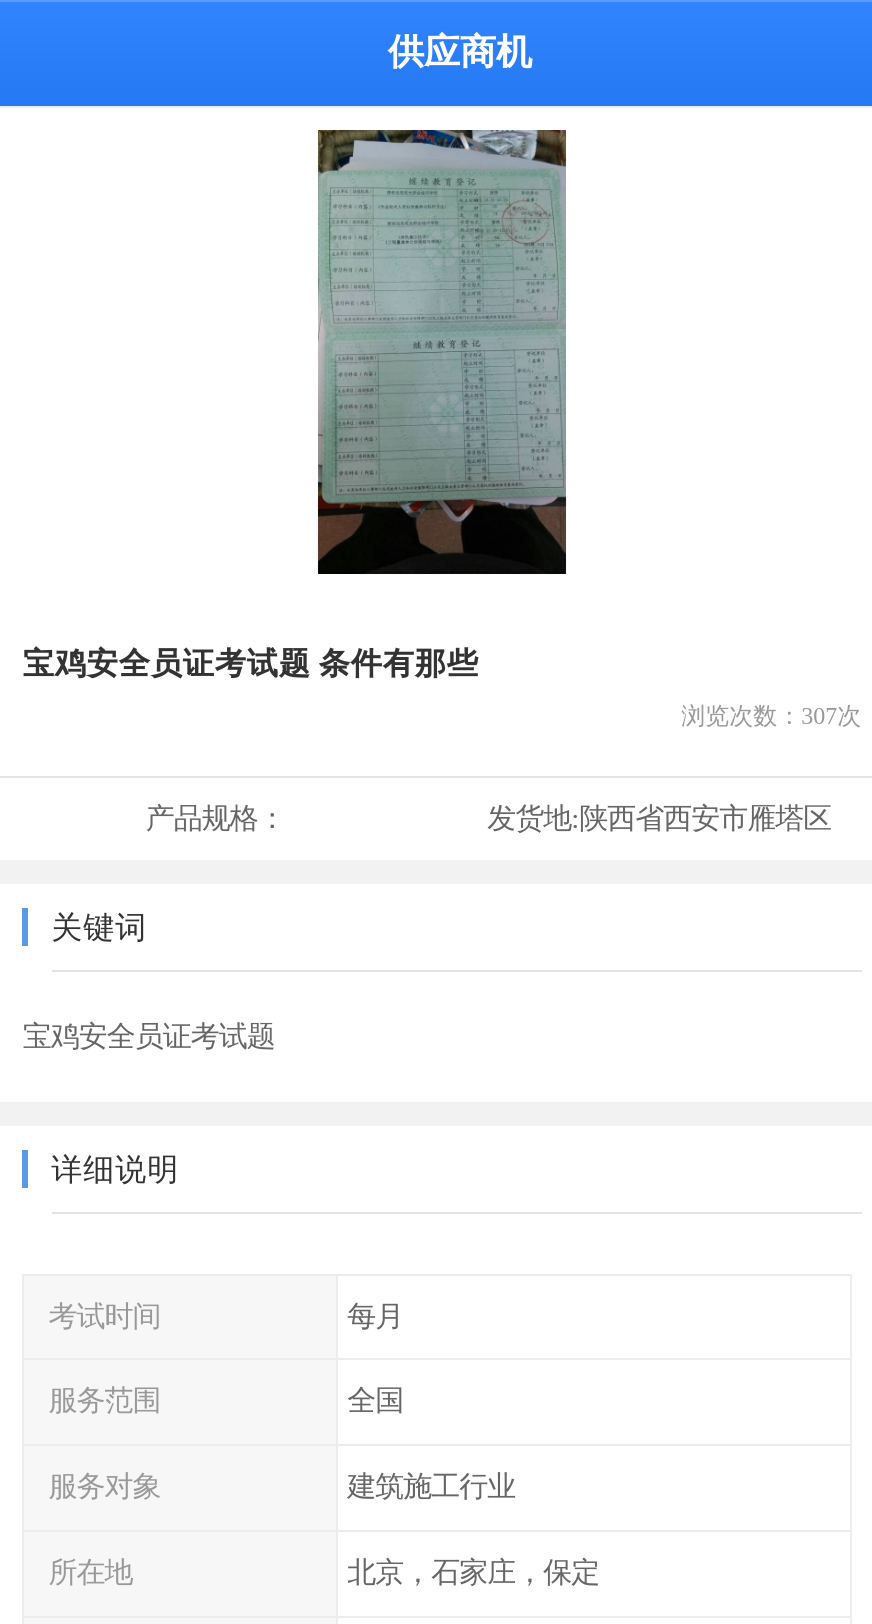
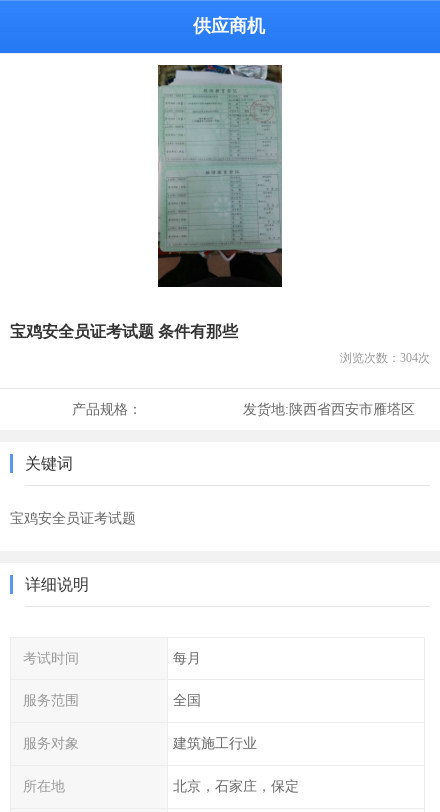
[681,701,861,729] 浏览次数：307次 -> [340,351,430,365] 浏览次数：304次

